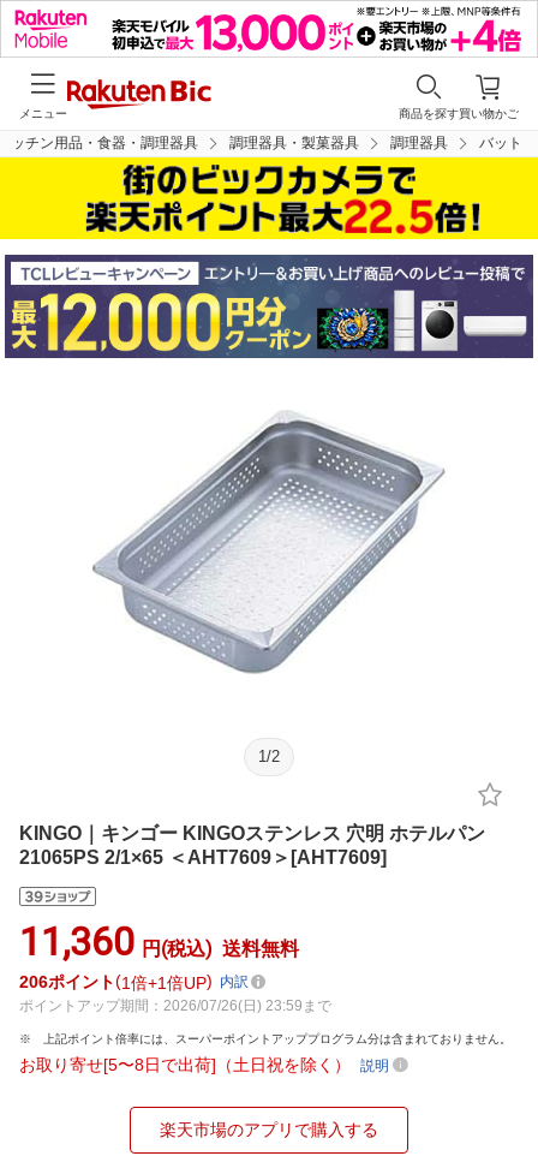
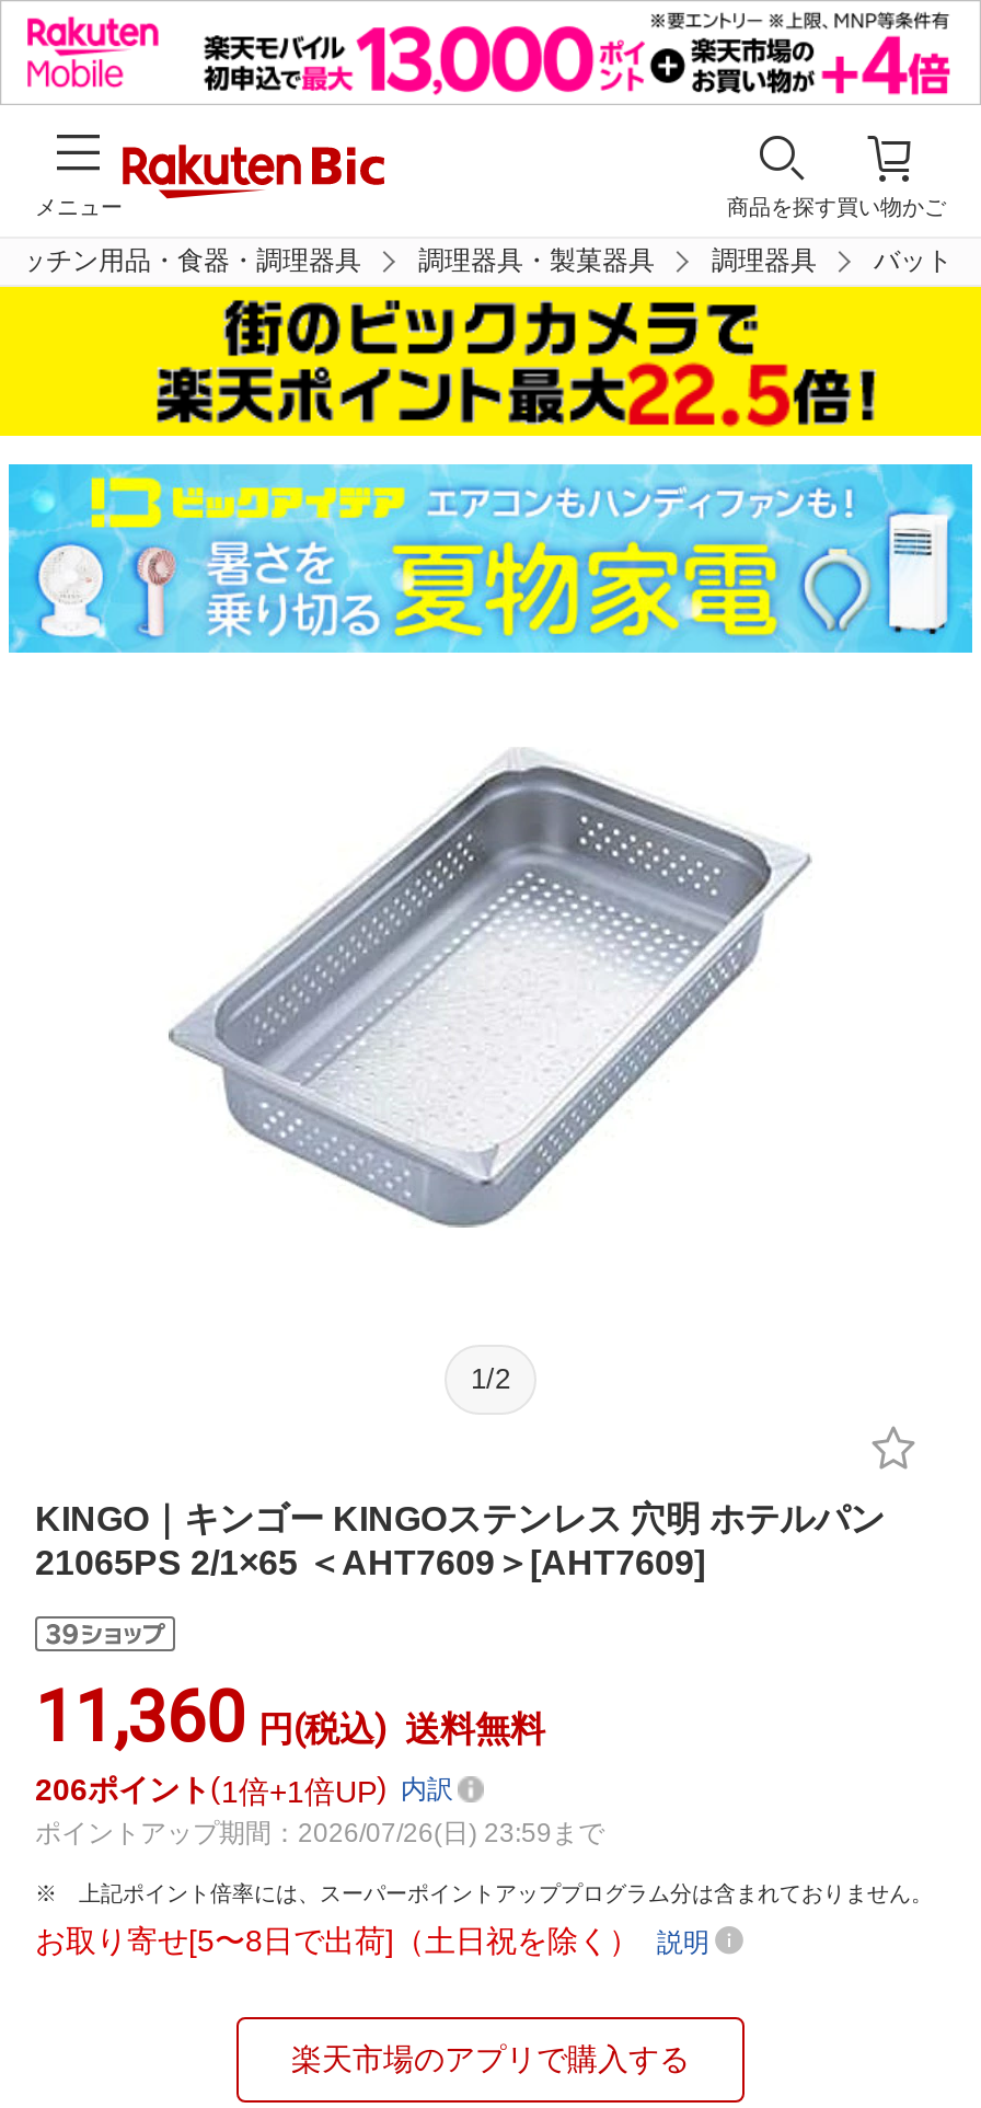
[4,254,534,359] [image] -> [7,462,974,655] [image]

